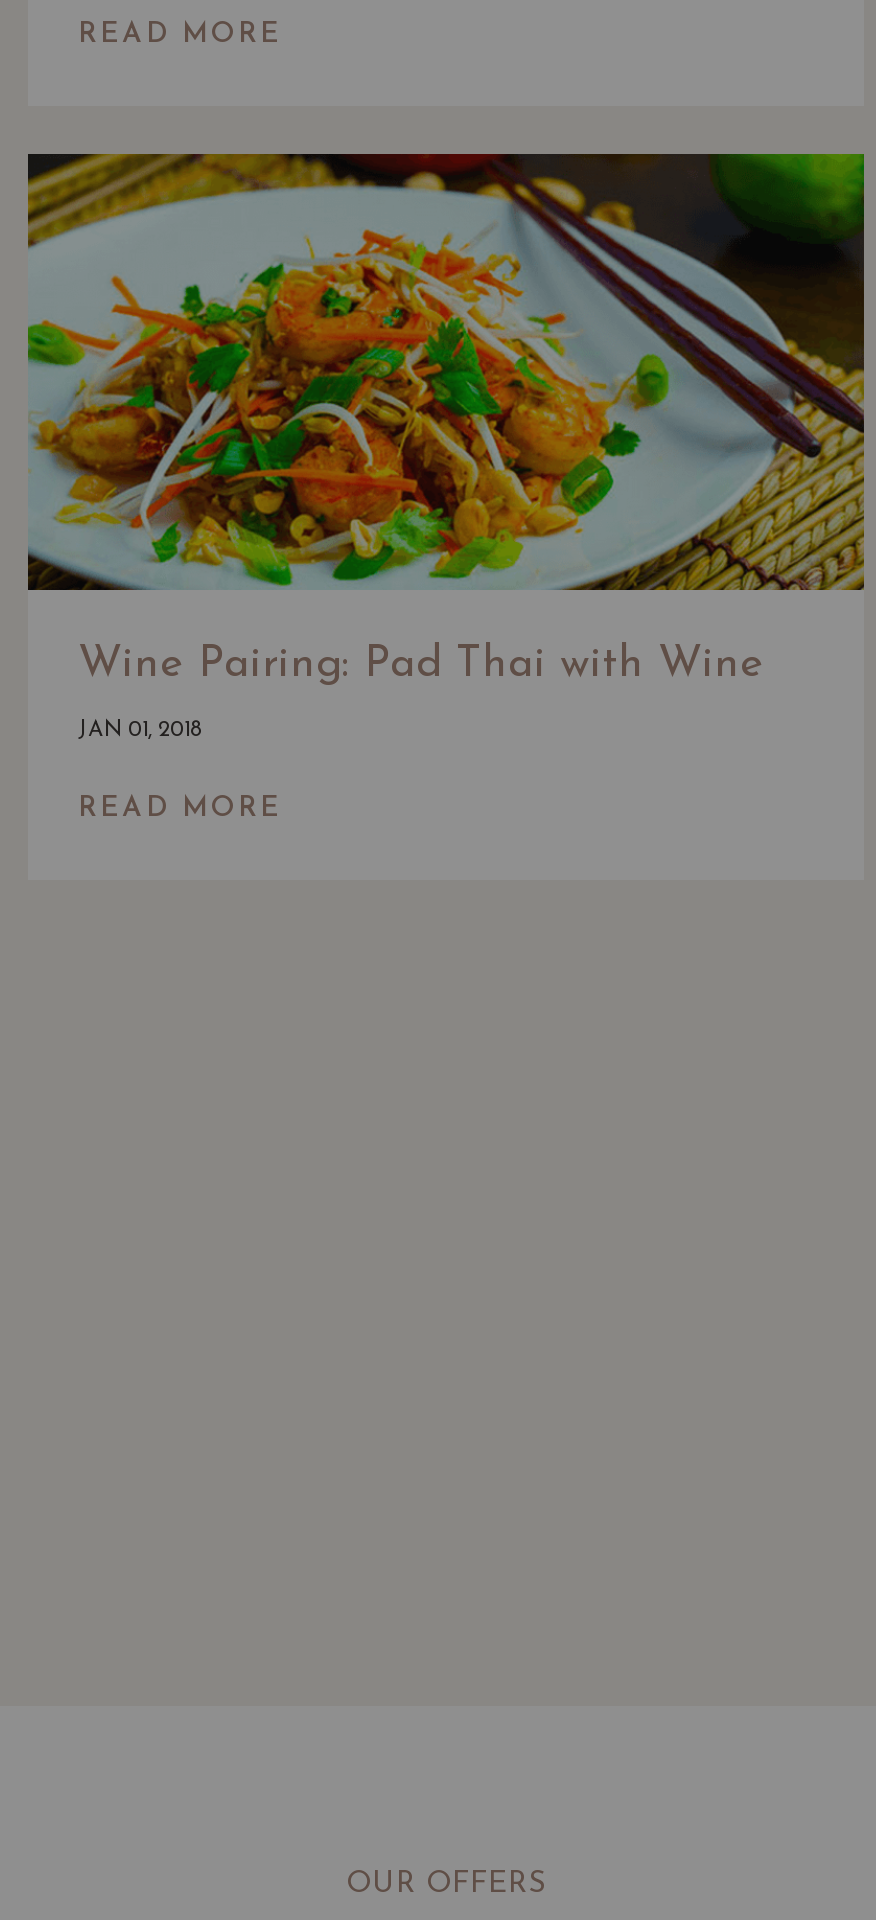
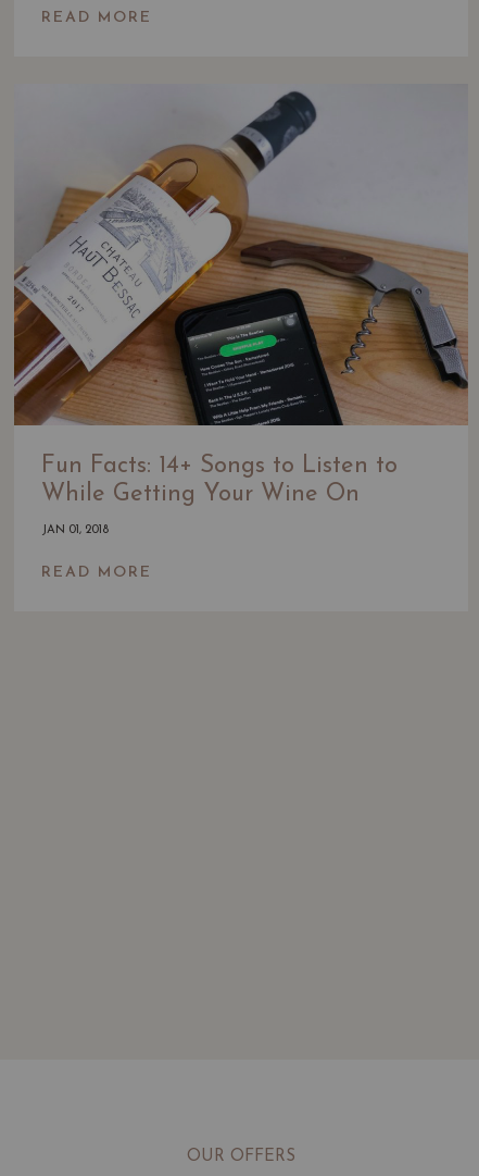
[26,152,866,688] [image] | Wine Pairing: Pad Thai with Wine -> [13,84,469,506] [image] | Fun Facts: 14+ Songs to Listen to | While Getting Your Wine On

